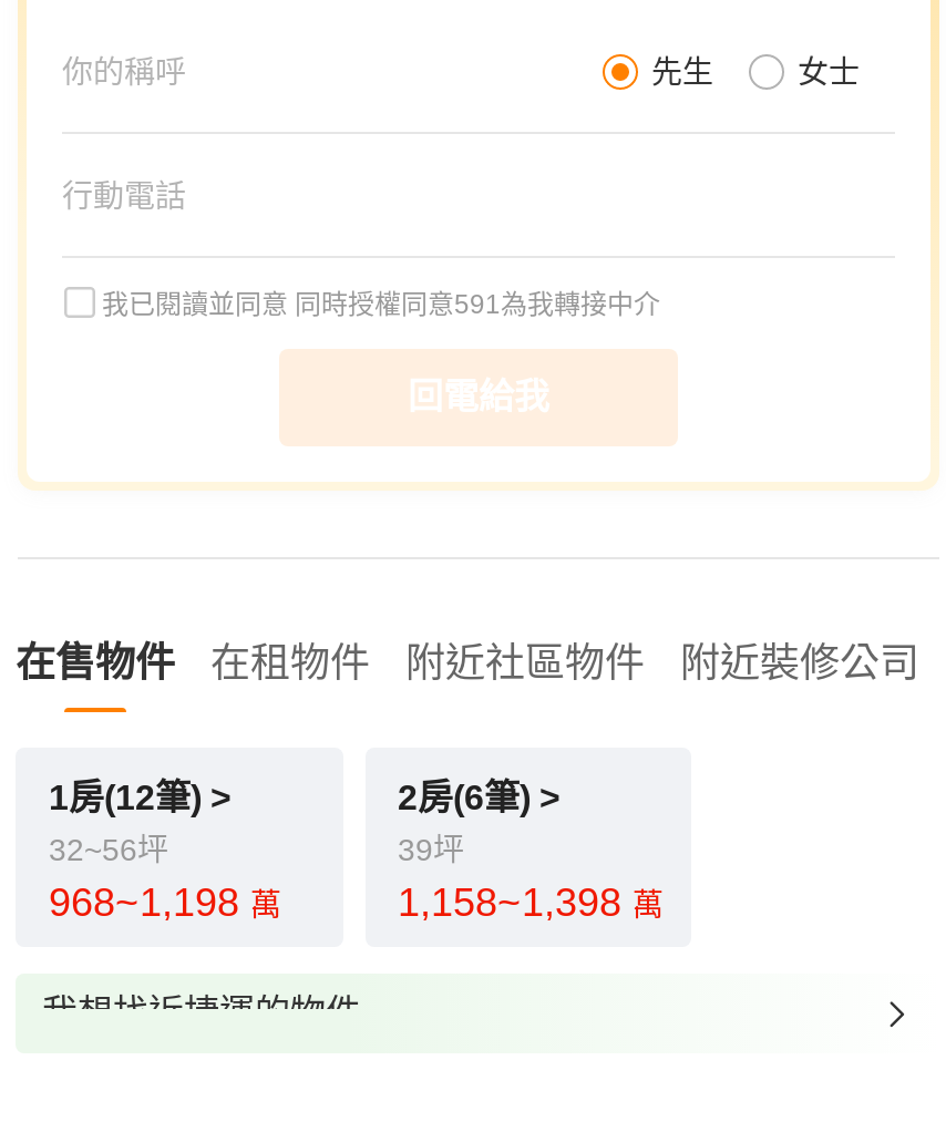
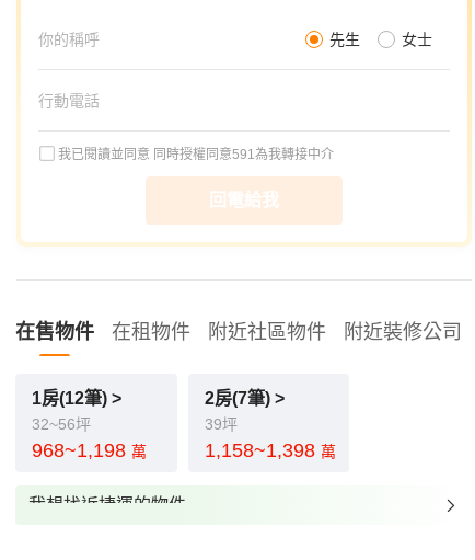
[398,779,559,816] 2房(6筆) > -> [204,389,284,408] 2房(7筆) >

